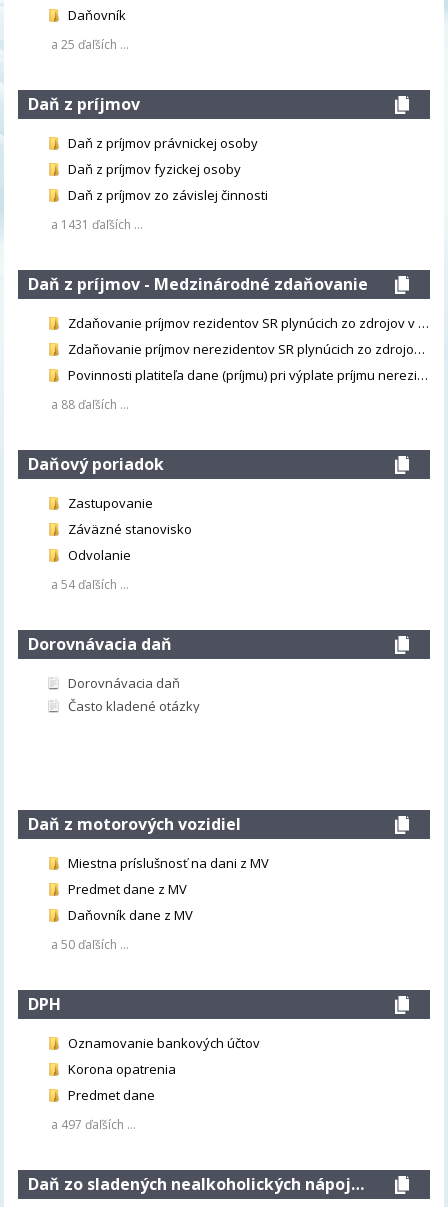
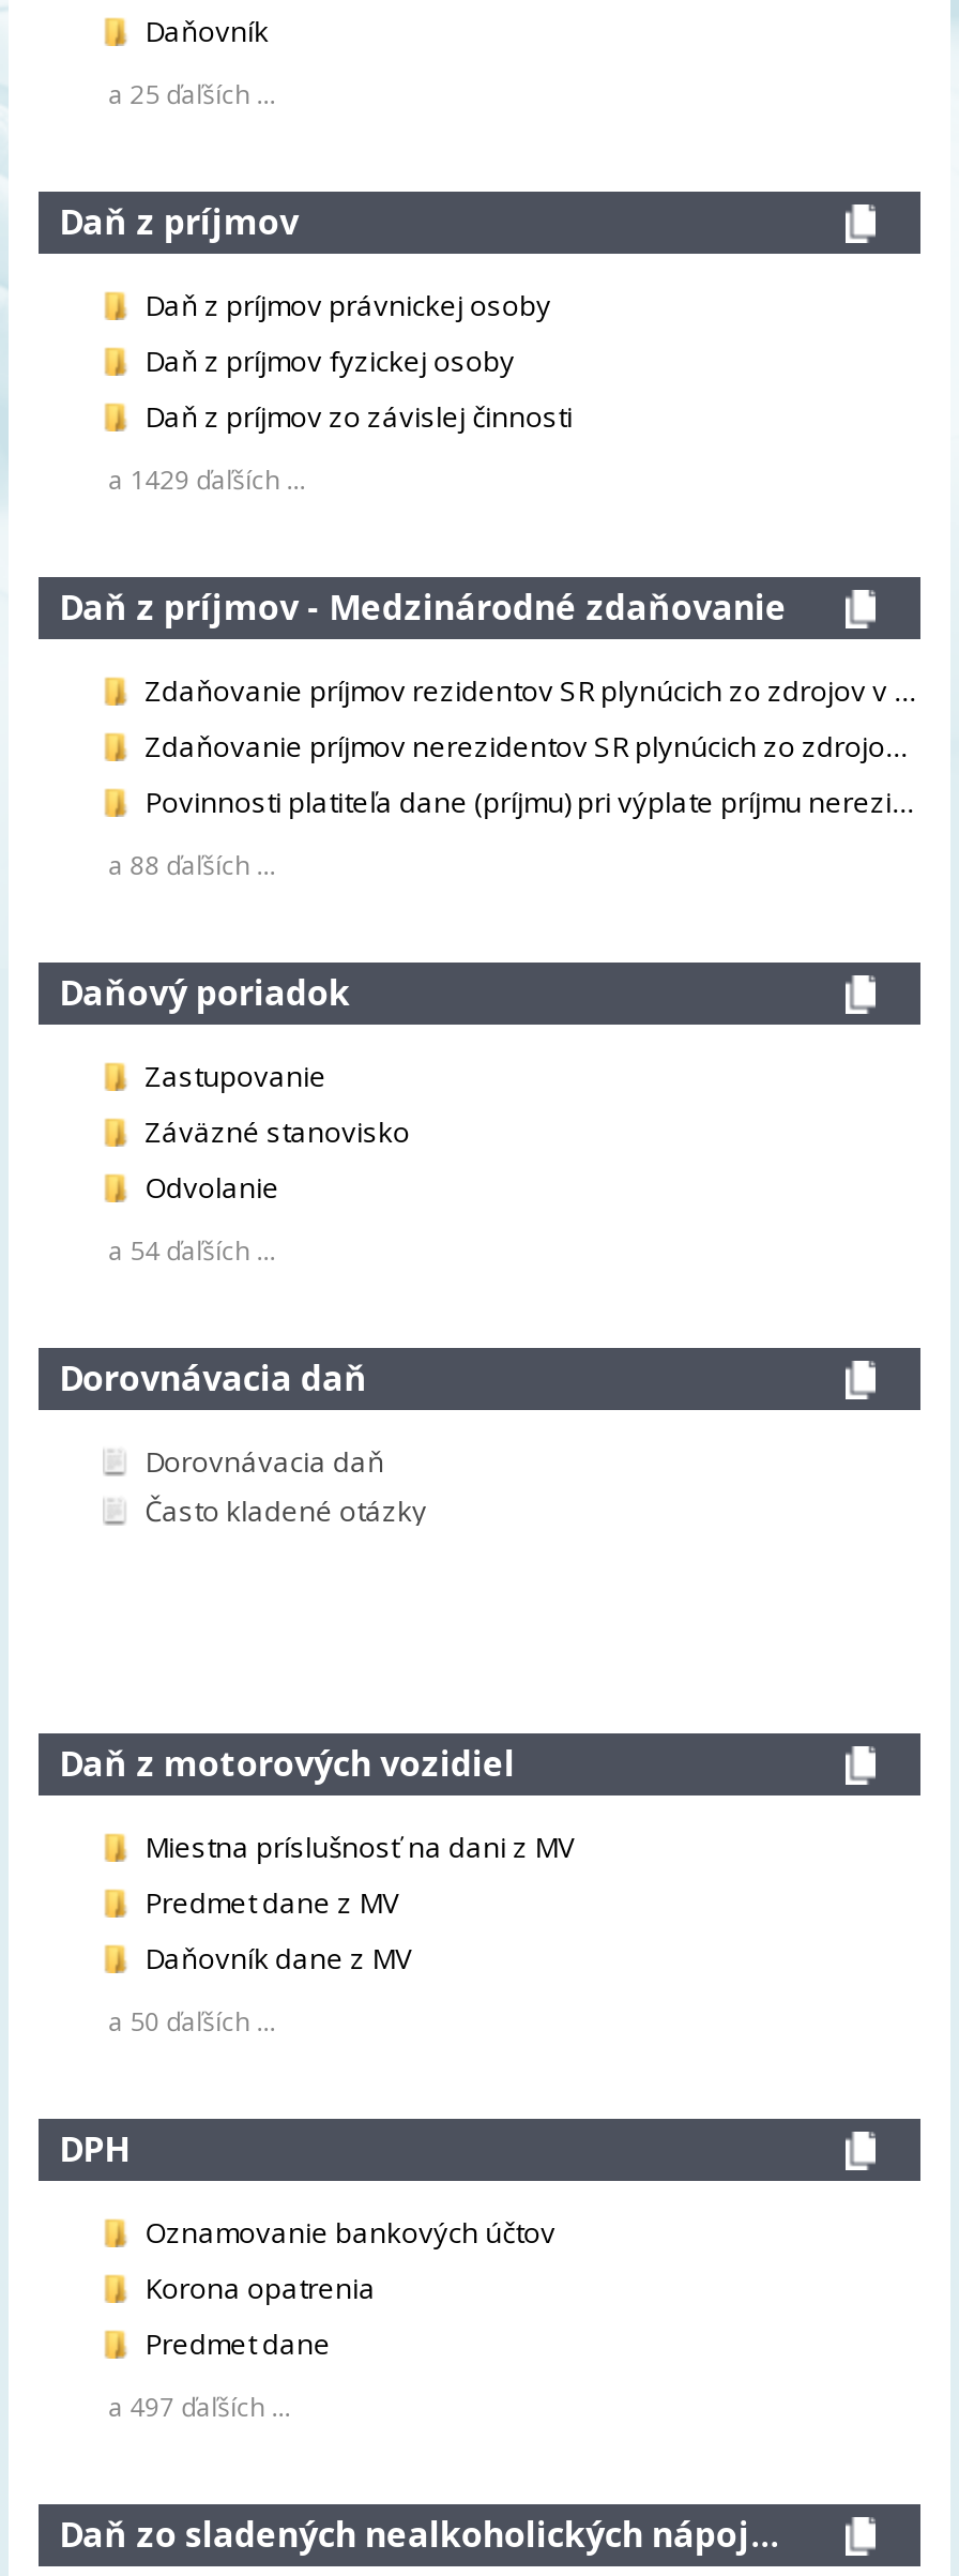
[51,216,143,233] a 1431 ďaľších ... -> [108,462,305,498] a 1429 ďaľších ...

